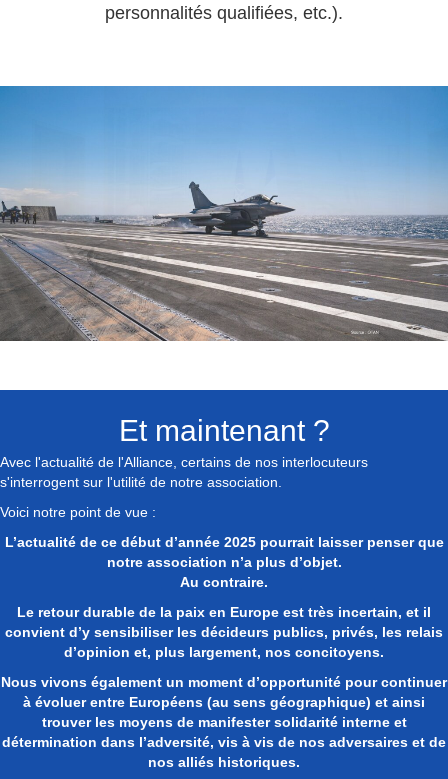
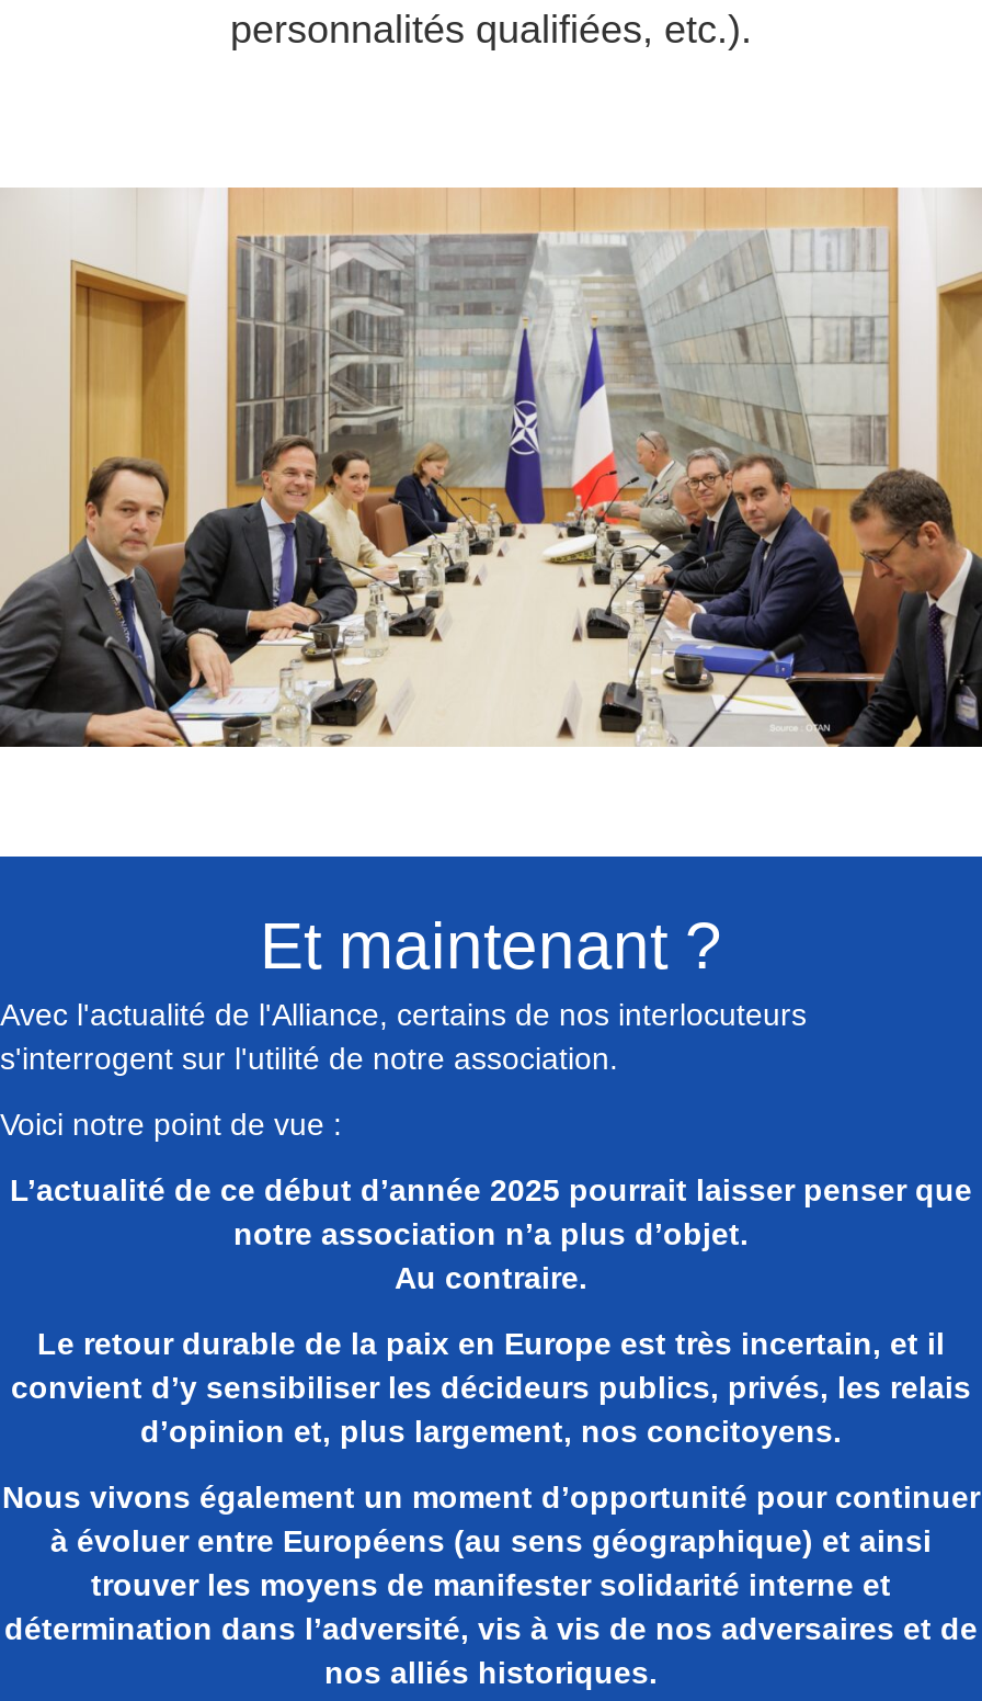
[3,85,445,342] [image] -> [7,186,975,748] [image]

